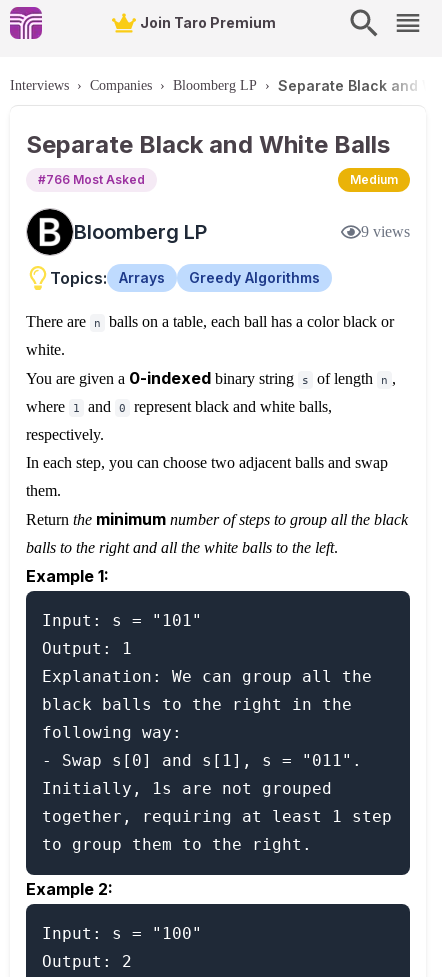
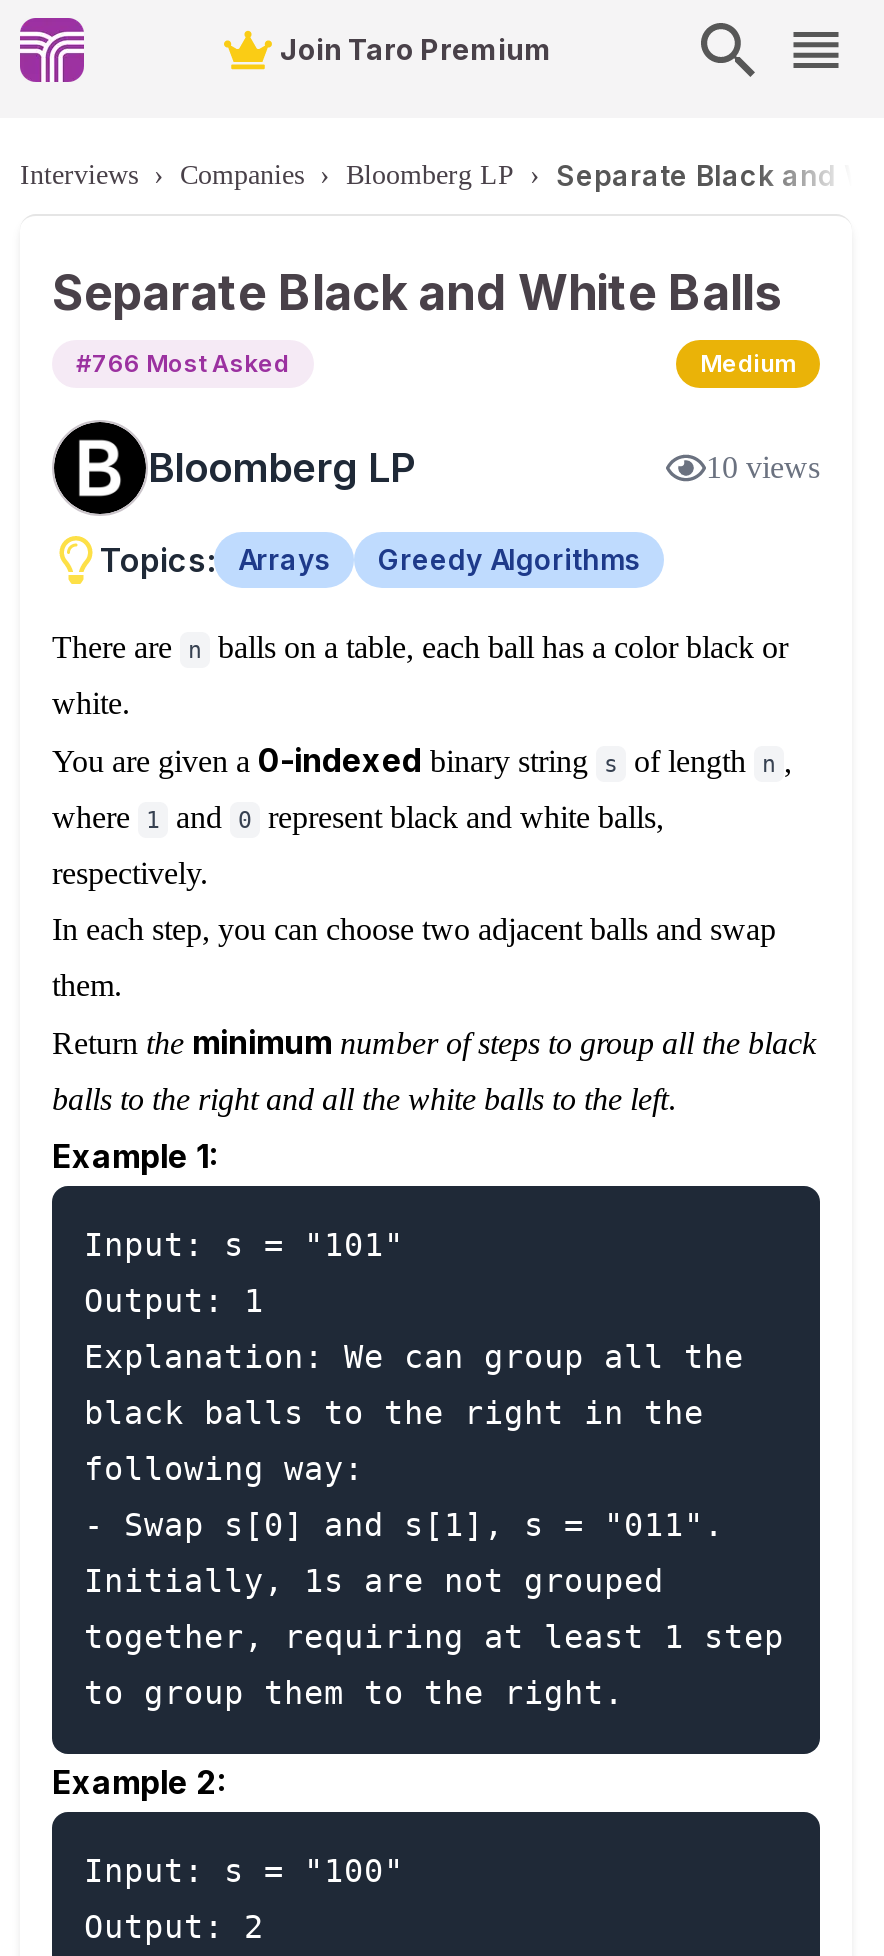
[361,223,410,240] 9 views -> [706,450,820,484] 10 views

